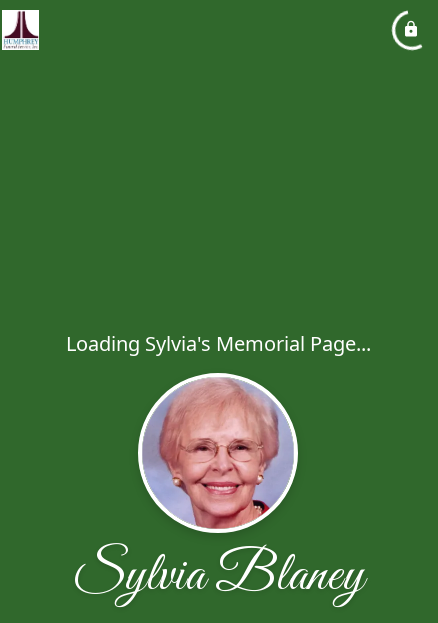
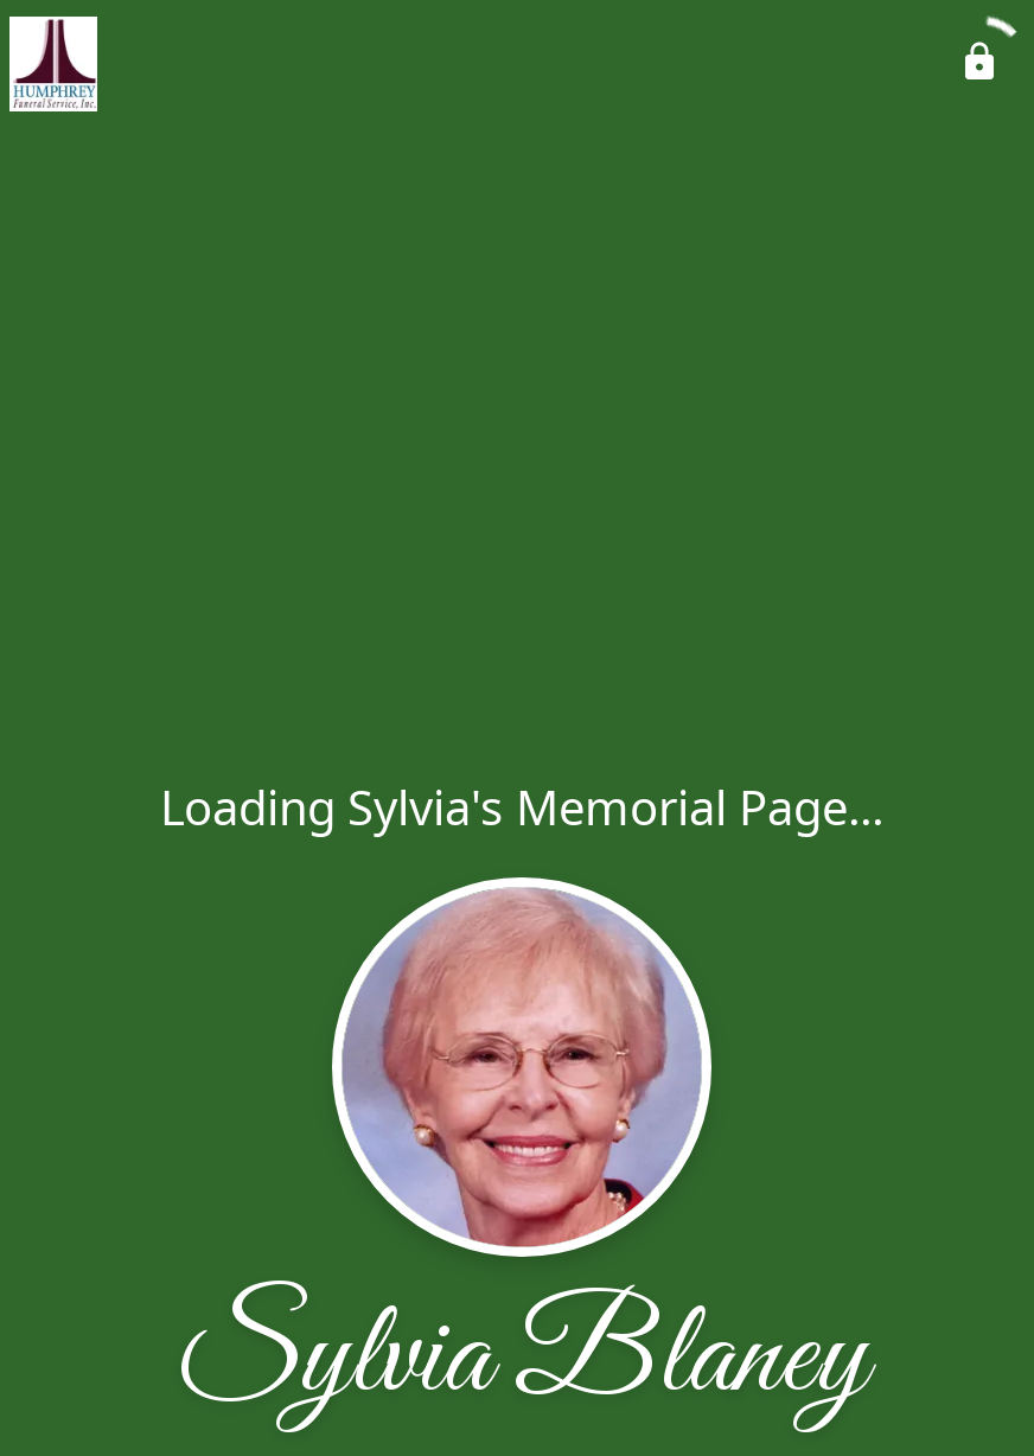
[391,10,426,51] [image] -> [934,14,1017,111] [image]

